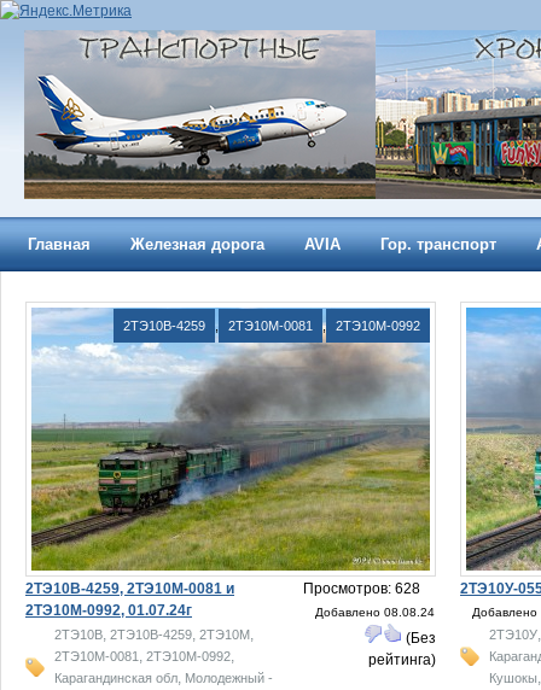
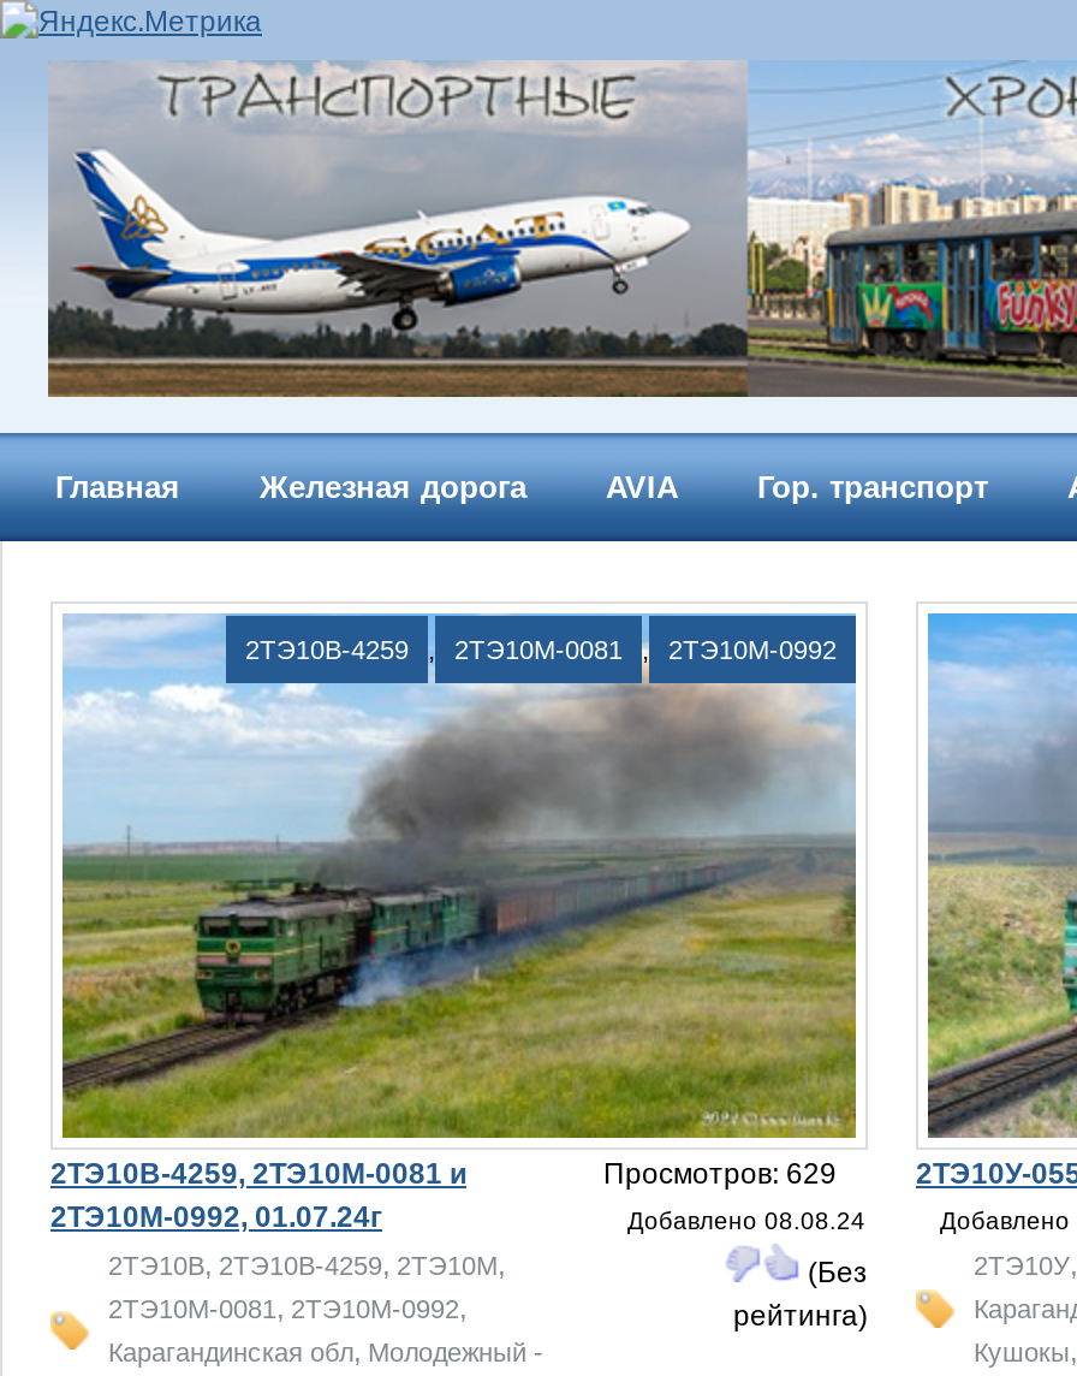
[303,580,420,597] Просмотров: 628 -> [603,1157,837,1191] Просмотров: 629

